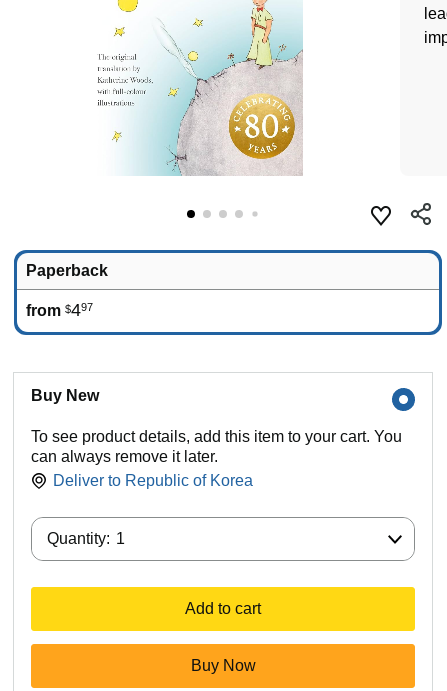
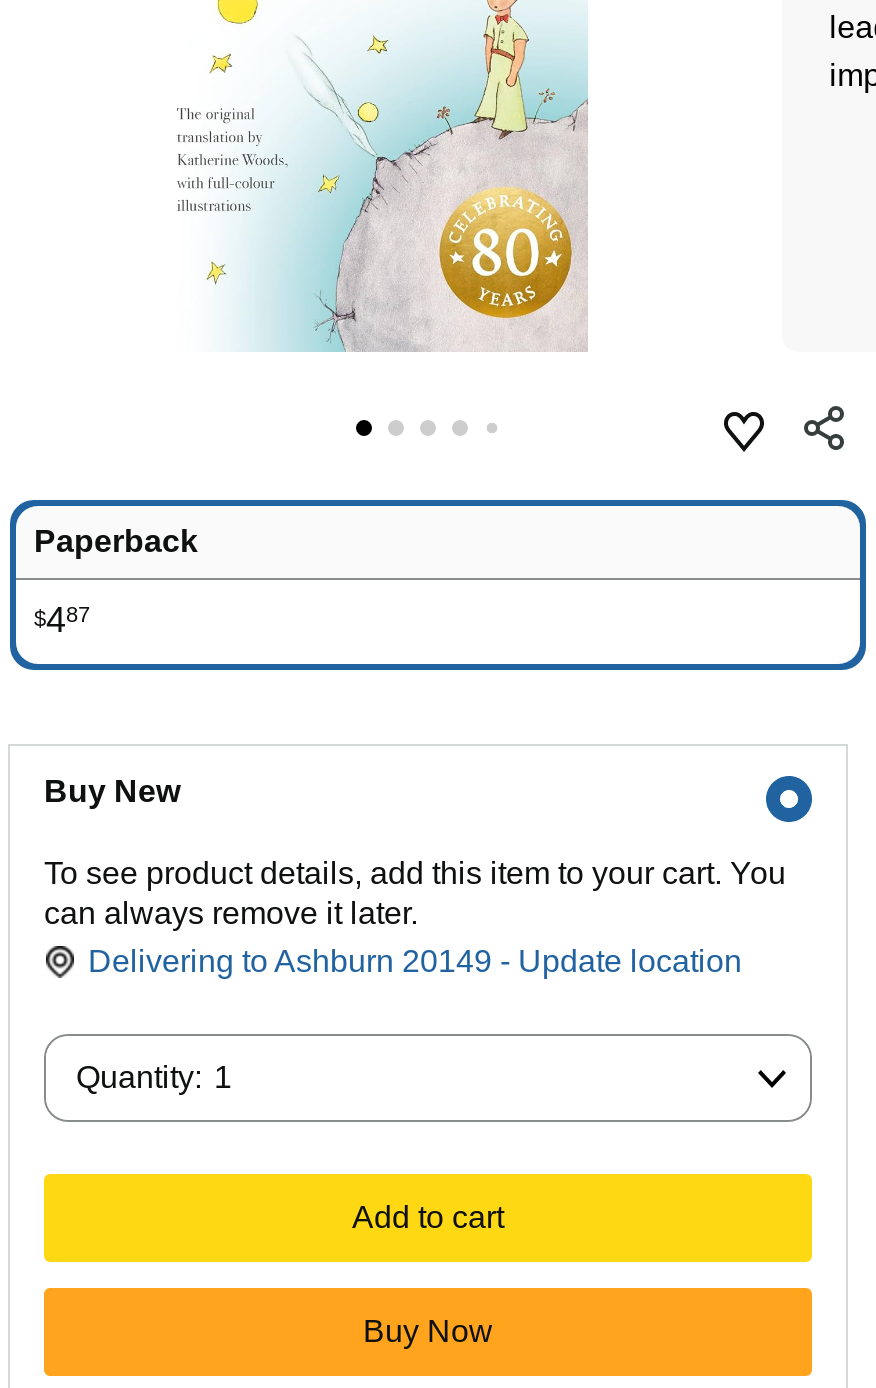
[26,300,93,320] from $497 -> [34,600,90,640] $487
[53,472,253,489] Deliver to Republic of Korea -> [88,944,742,978] Delivering to Ashburn 20149 - Update location

